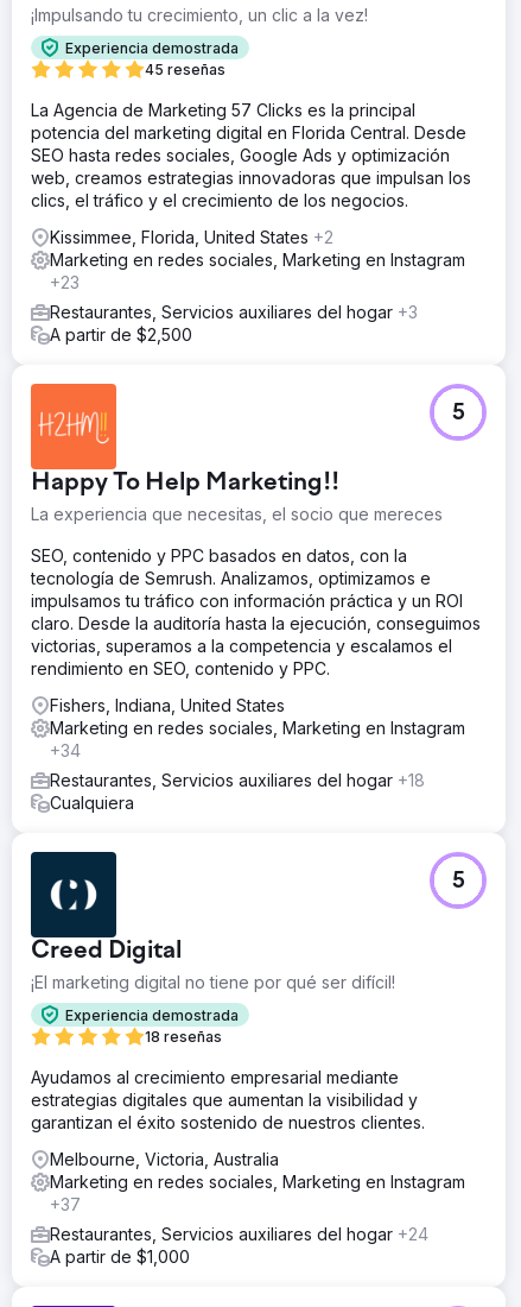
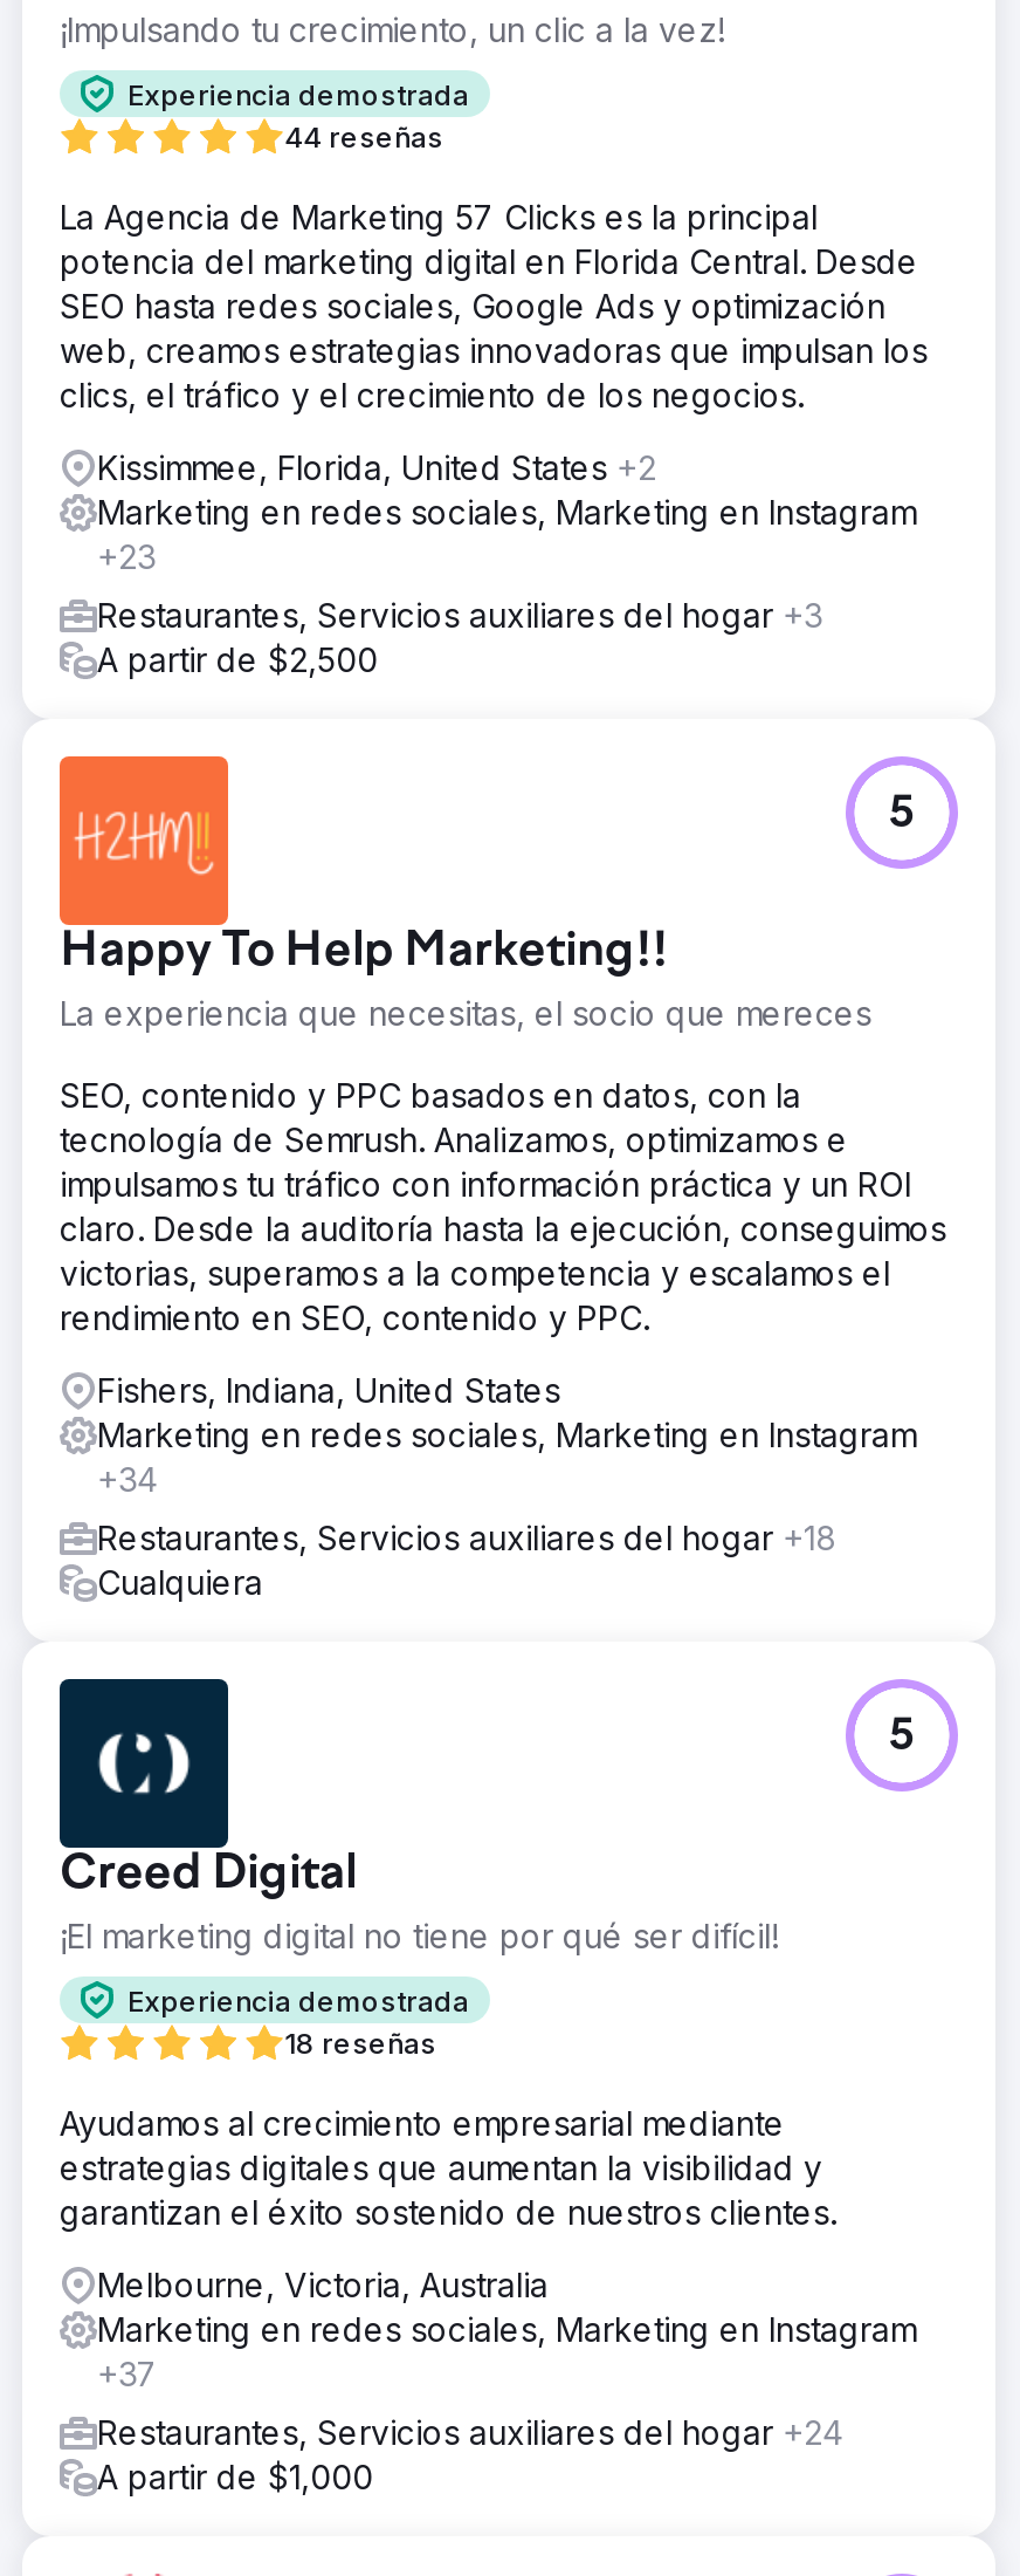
[145,61,225,78] 45 reseñas -> [284,119,443,155] 44 reseñas

